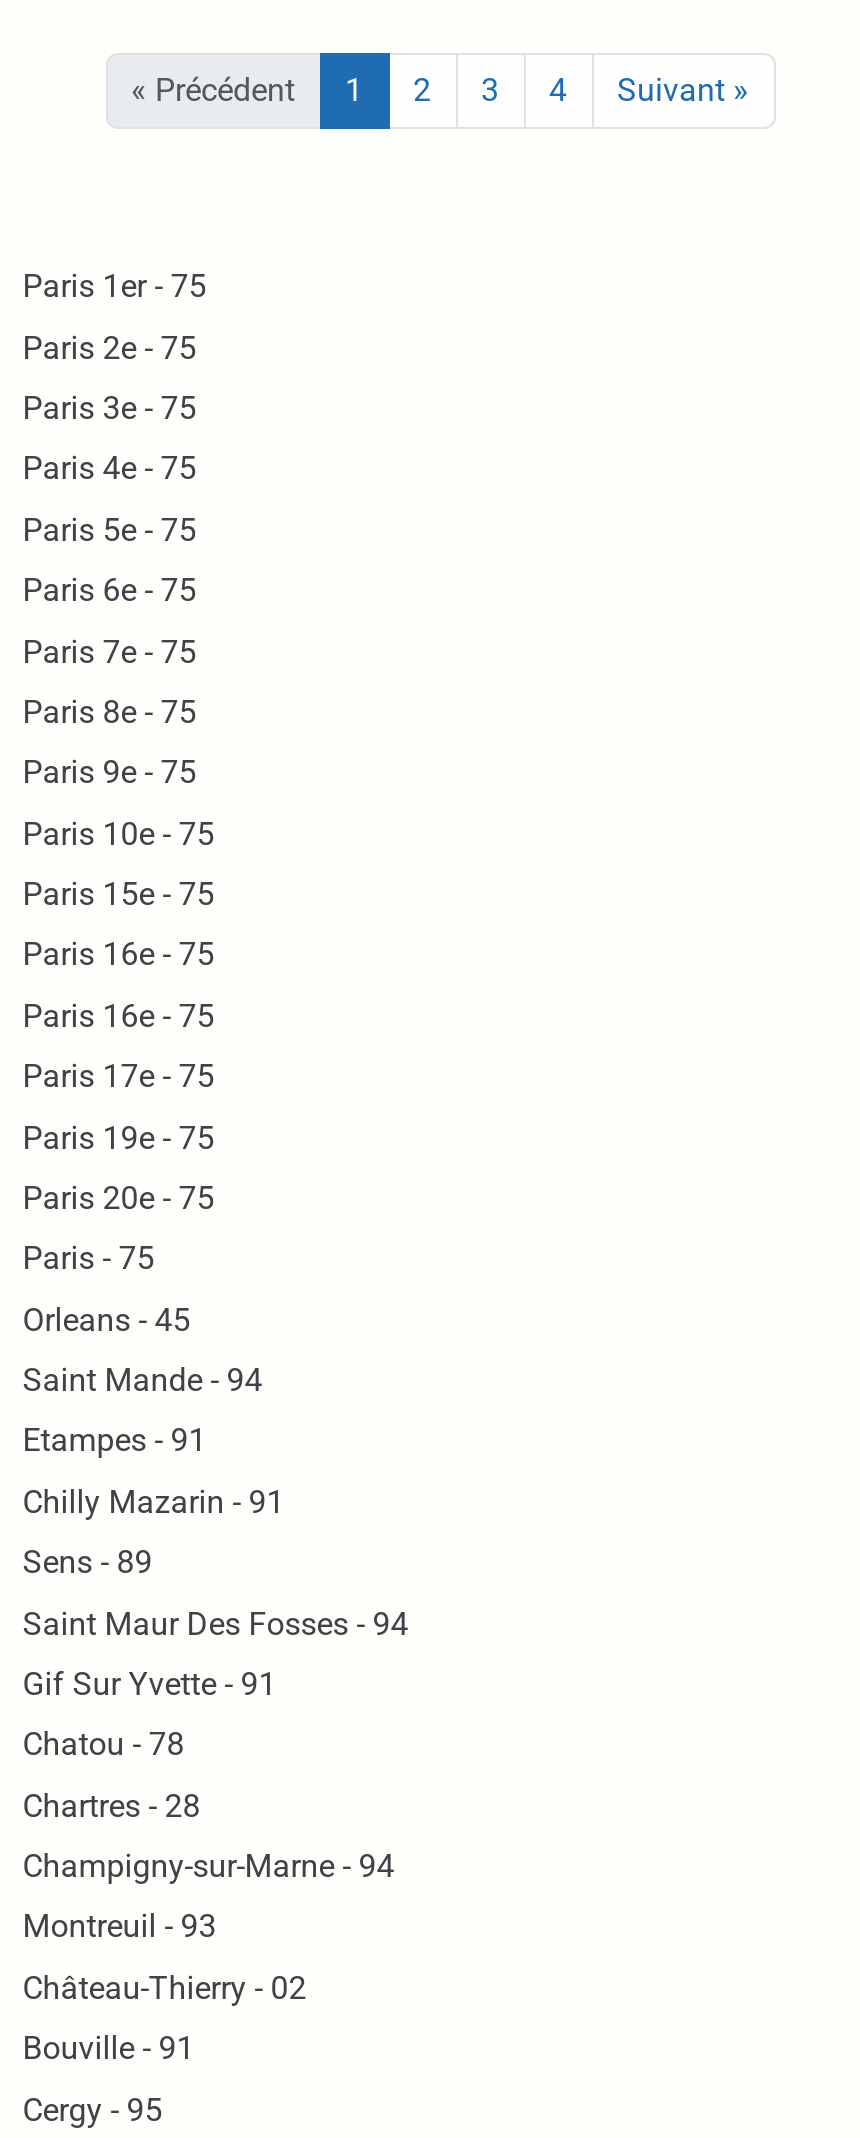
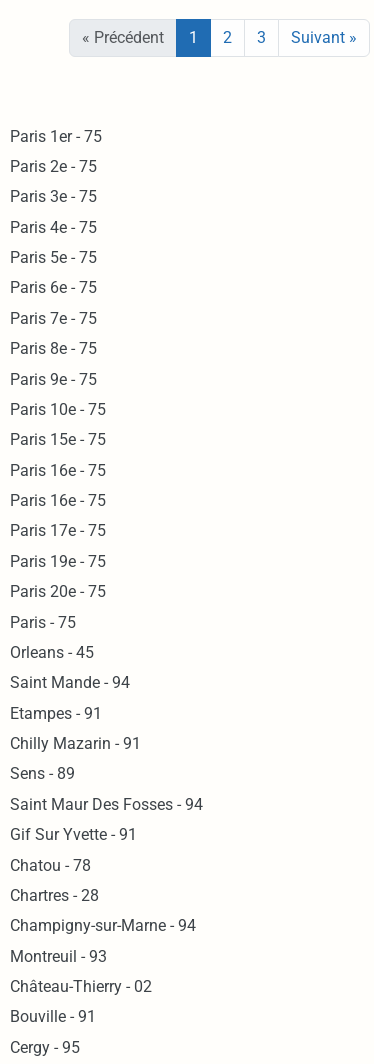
[549,72,567,110] 4 -> none

